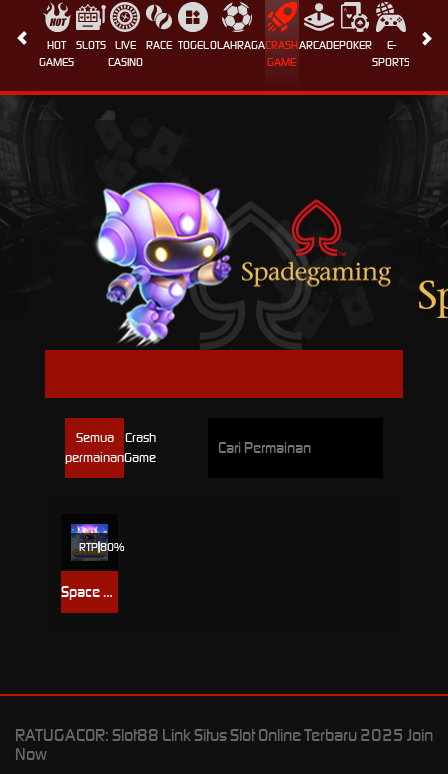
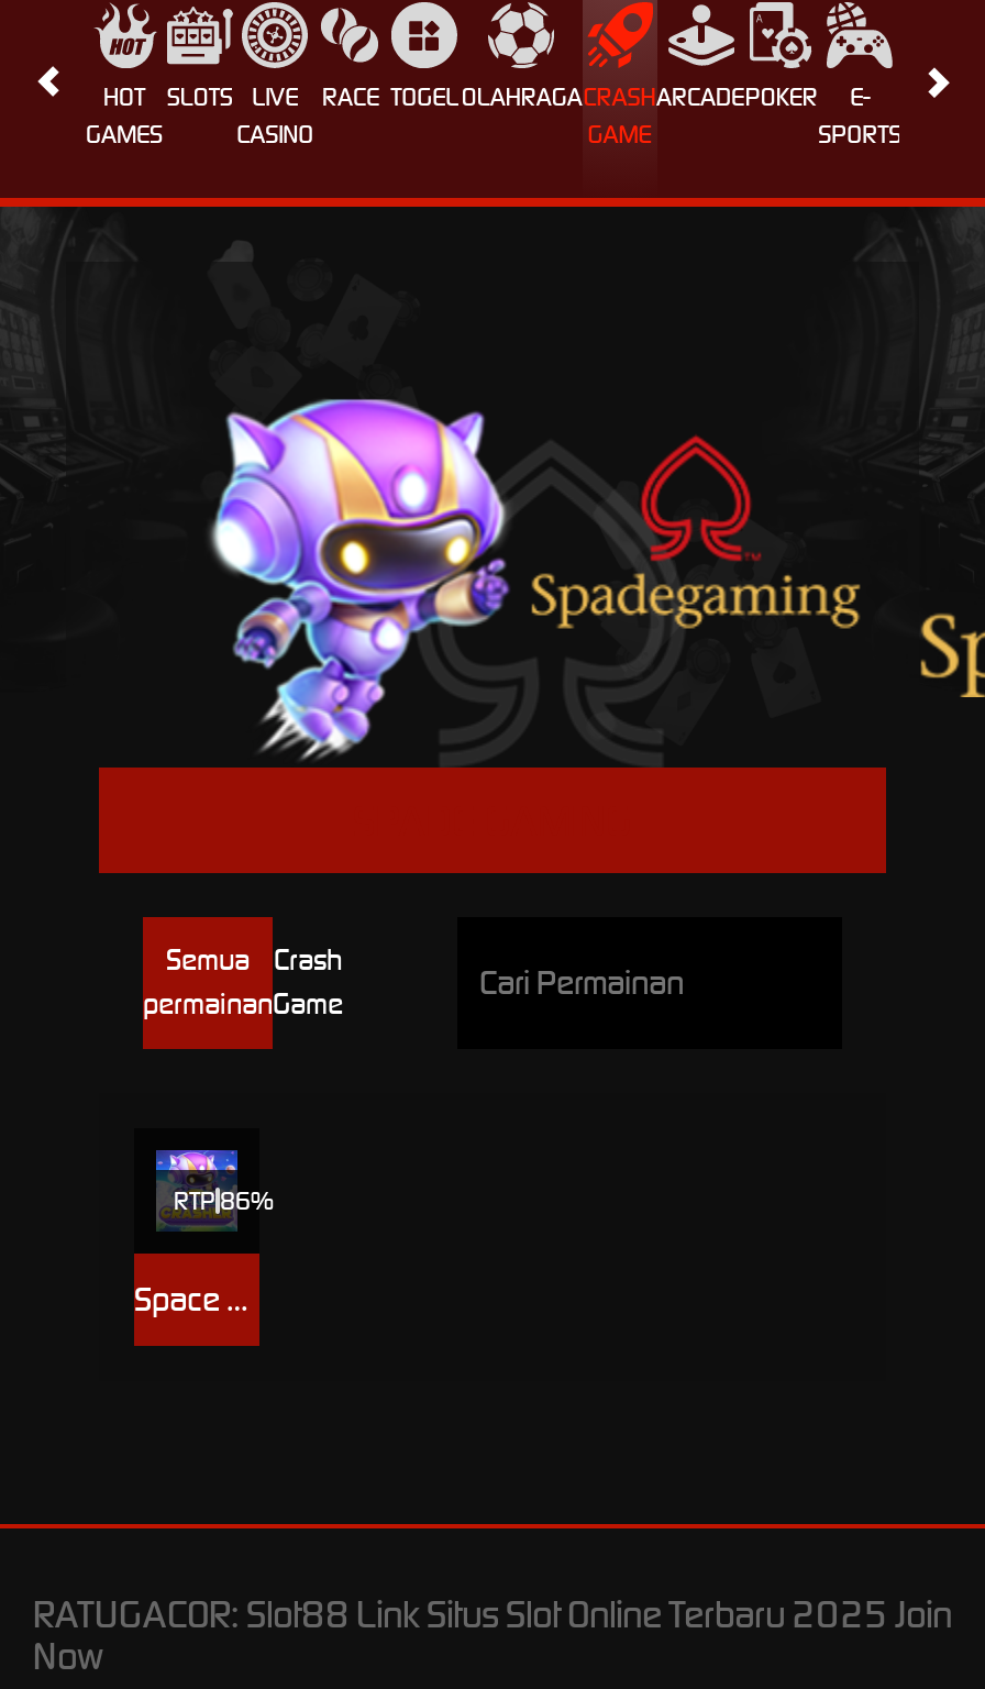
[79,540,124,554] RTP 80% -> [174,1185,273,1216] RTP 86%

